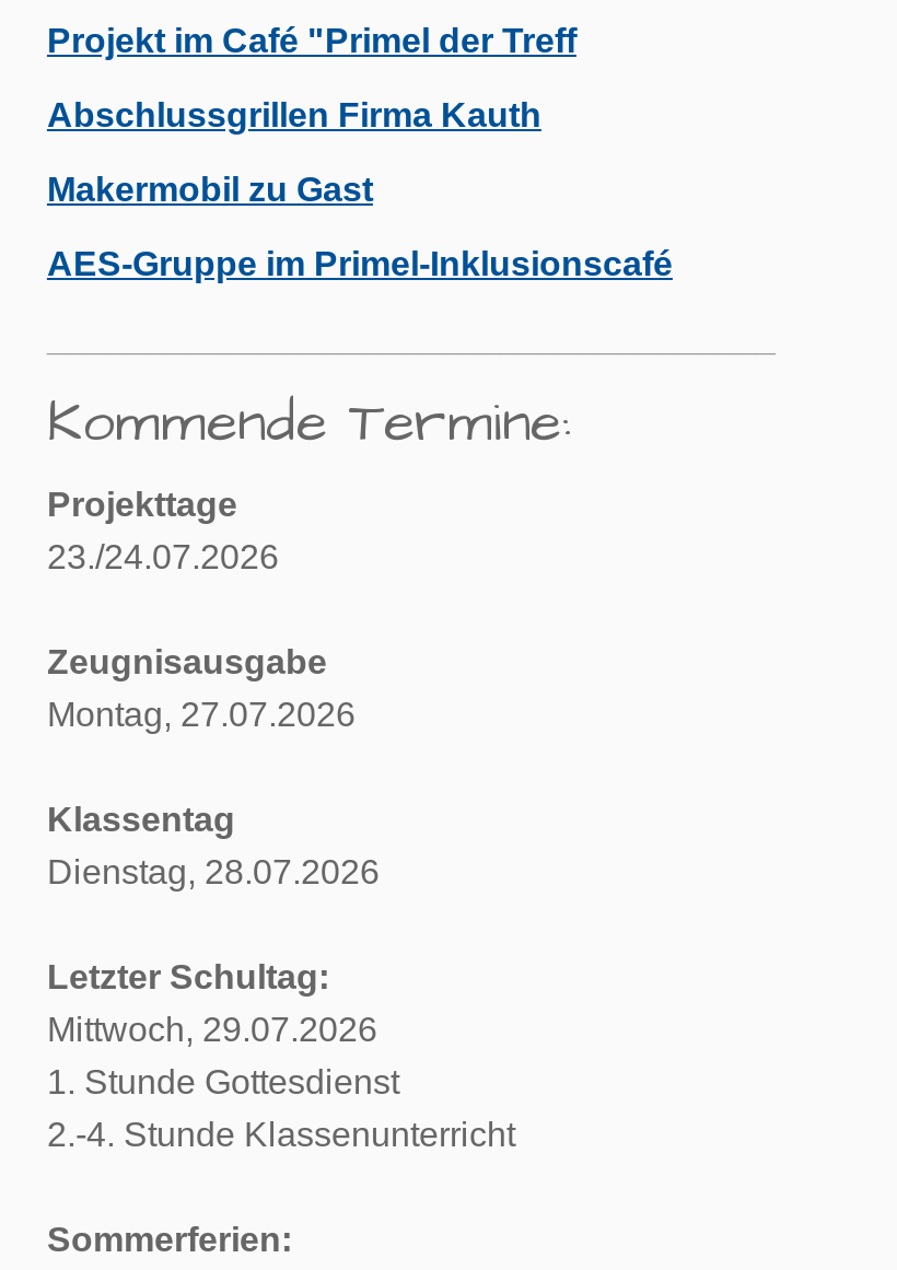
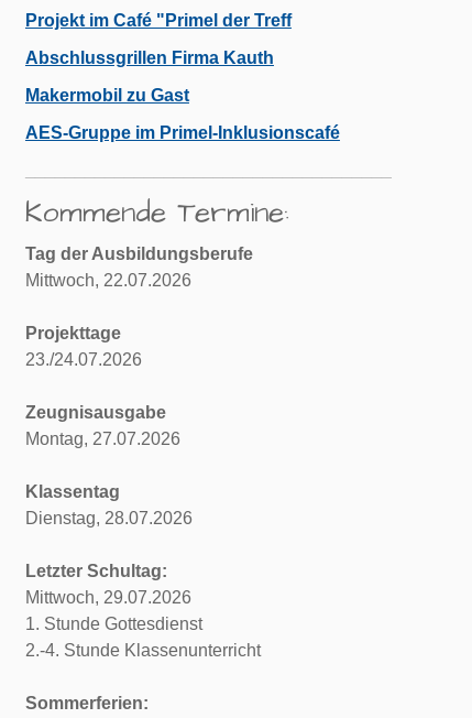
none -> [25,244,253,289] Tag der Ausbildungsberufe | Mittwoch, 22.07.2026

